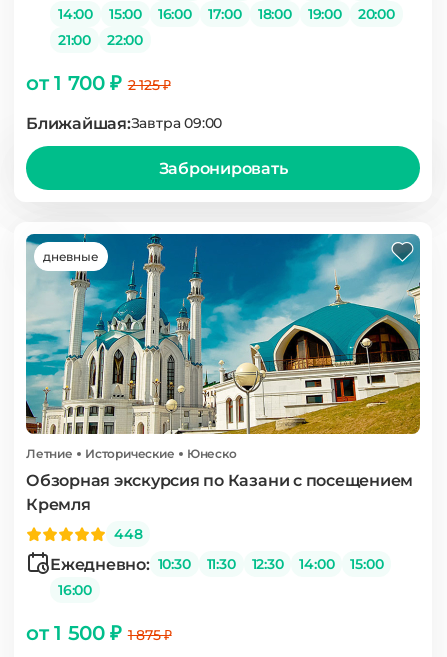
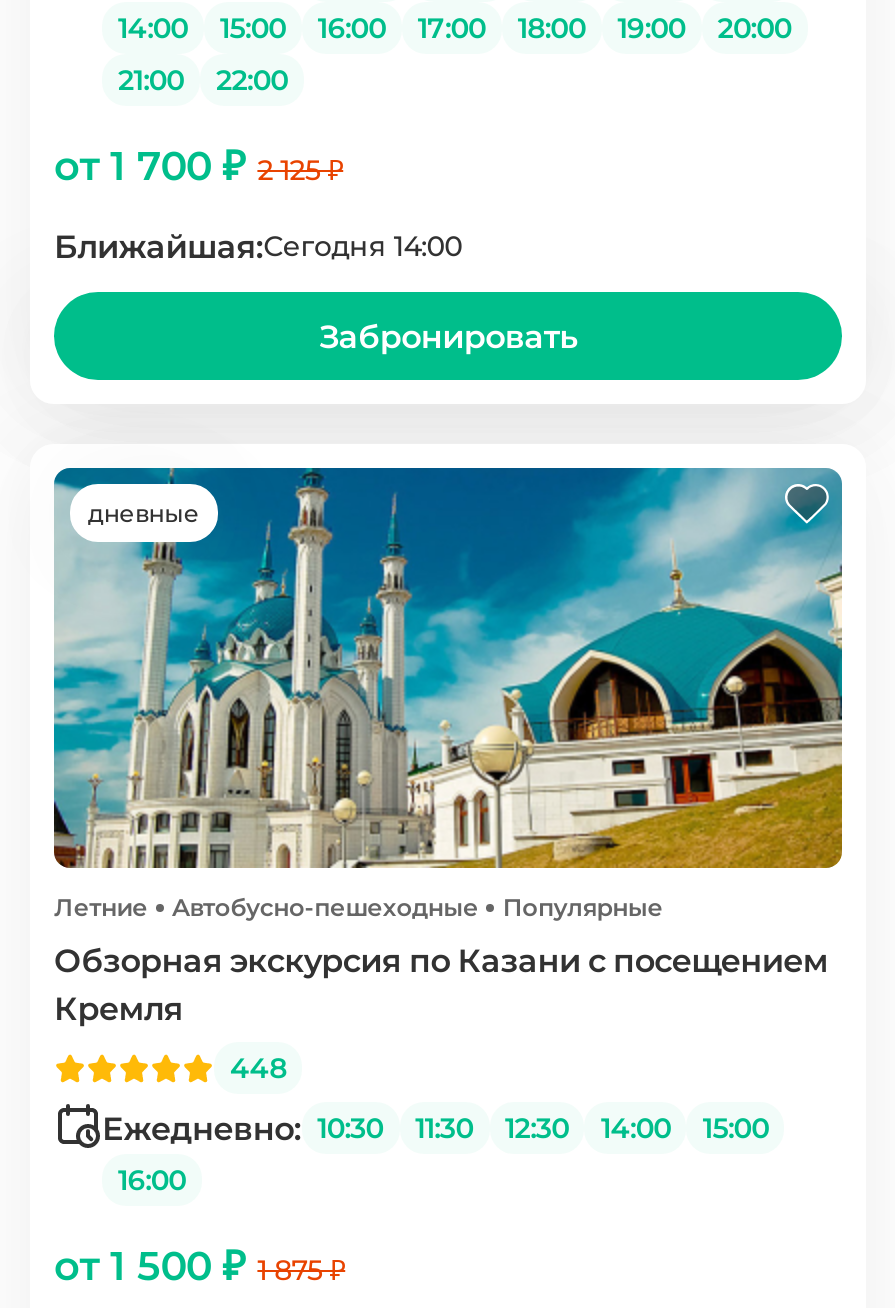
[26,113,222,132] Ближайшая:Завтра 09:00 -> [54,227,462,265] Ближайшая:Сегодня 14:00
[85,446,237,461] Исторические | Юнеско -> [172,892,663,922] Автобусно-пешеходные | Популярные

